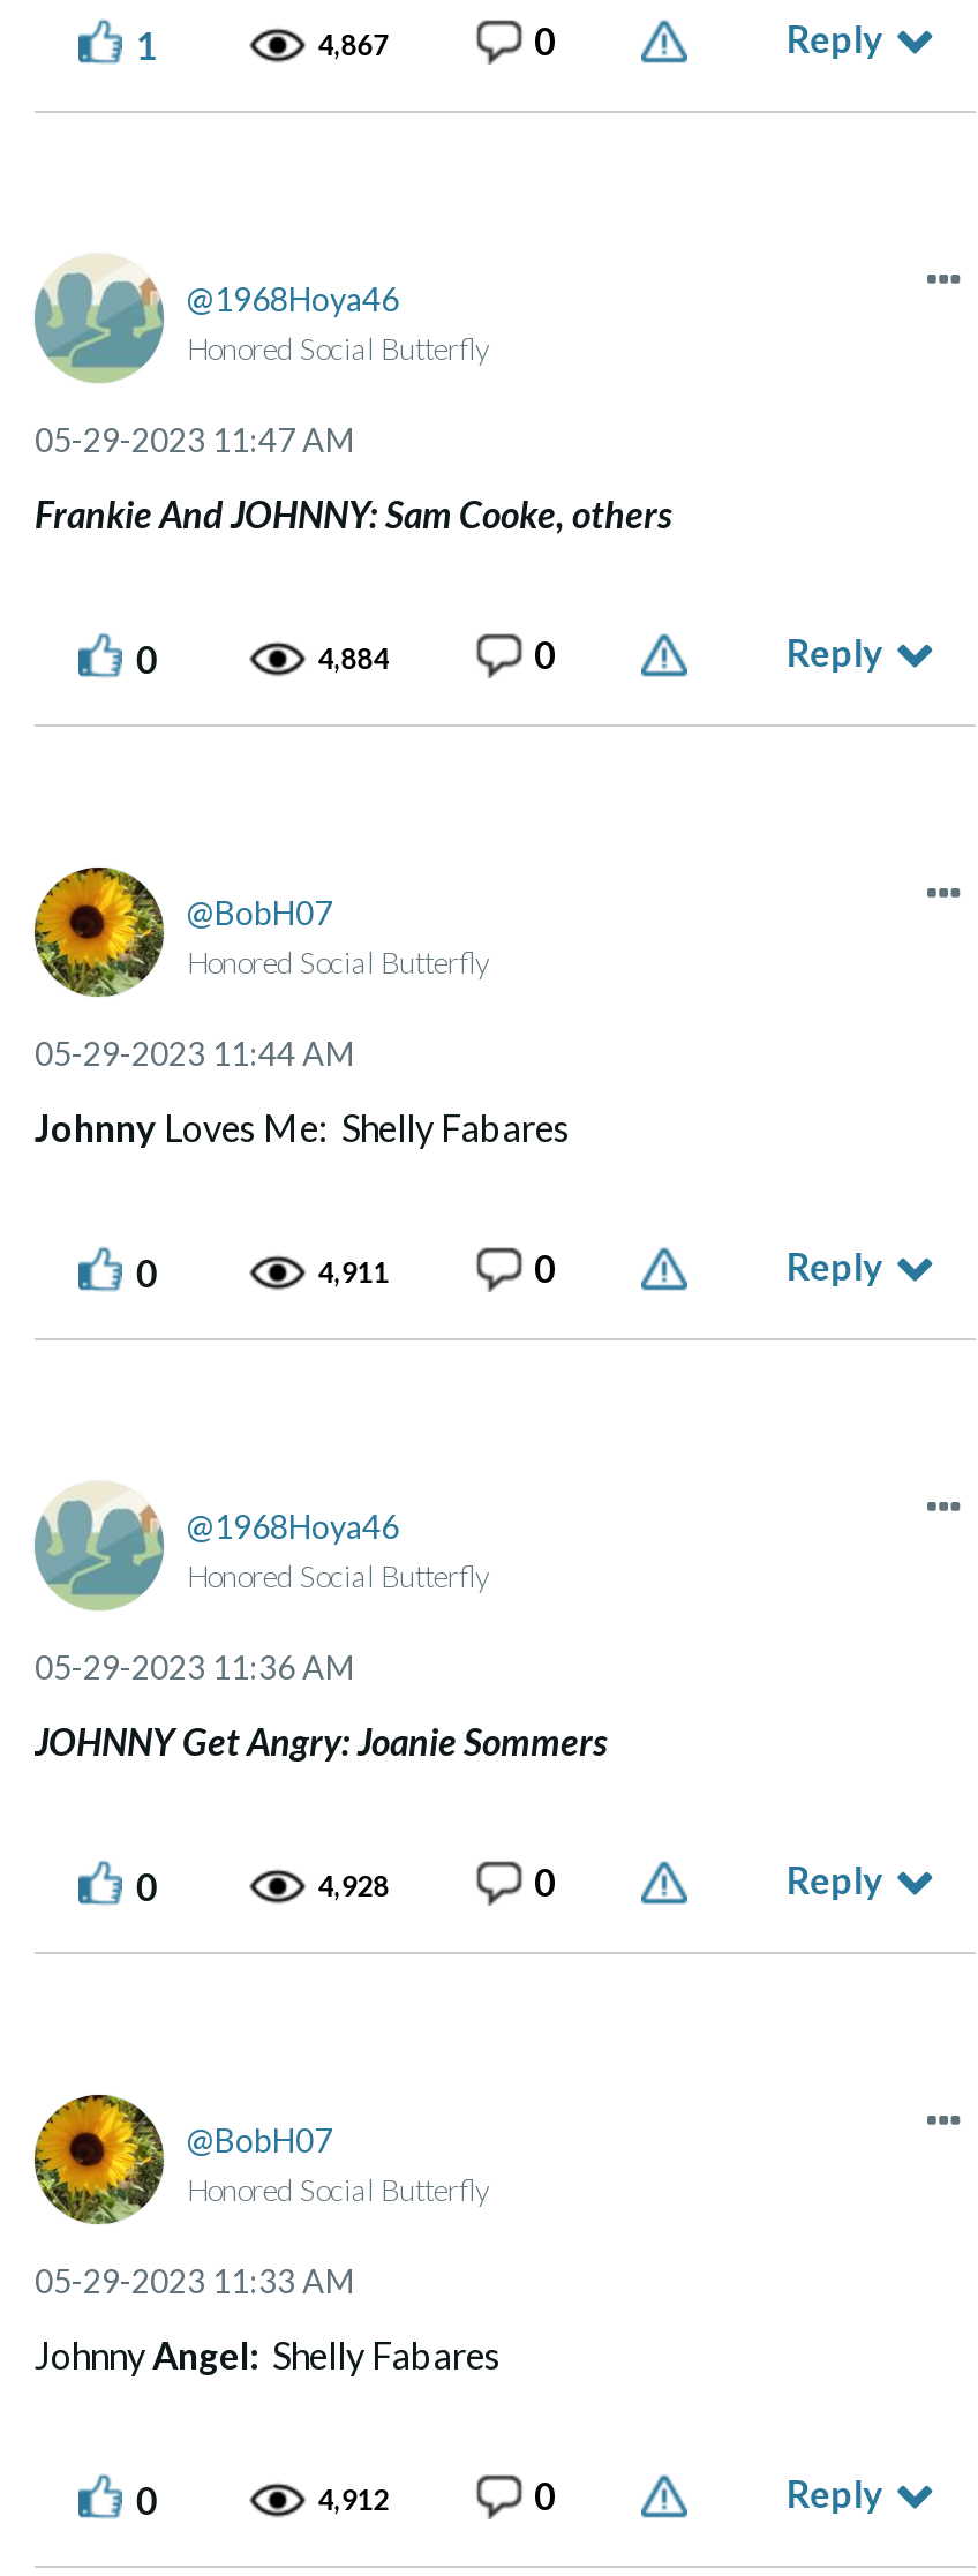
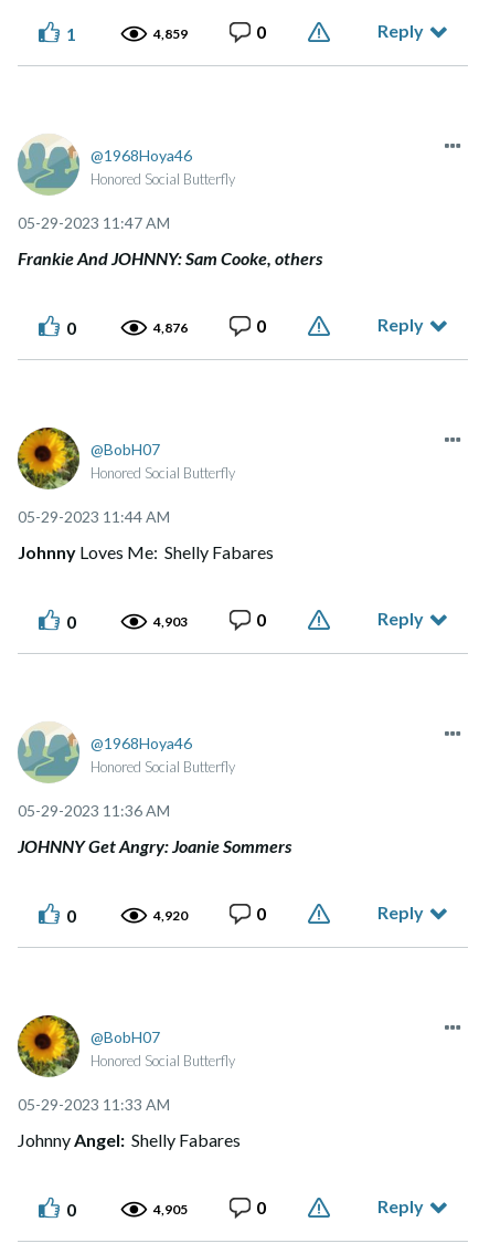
[318,27,389,62] 4,867 -> [153,25,187,42] 4,859
[318,641,389,675] 4,884 -> [153,319,187,336] 4,876
[318,1254,389,1289] 4,911 -> [153,613,187,629] 4,903
[318,1868,389,1903] 4,928 -> [153,907,187,923] 4,920
[318,2482,389,2516] 4,912 -> [153,1201,187,1217] 4,905

